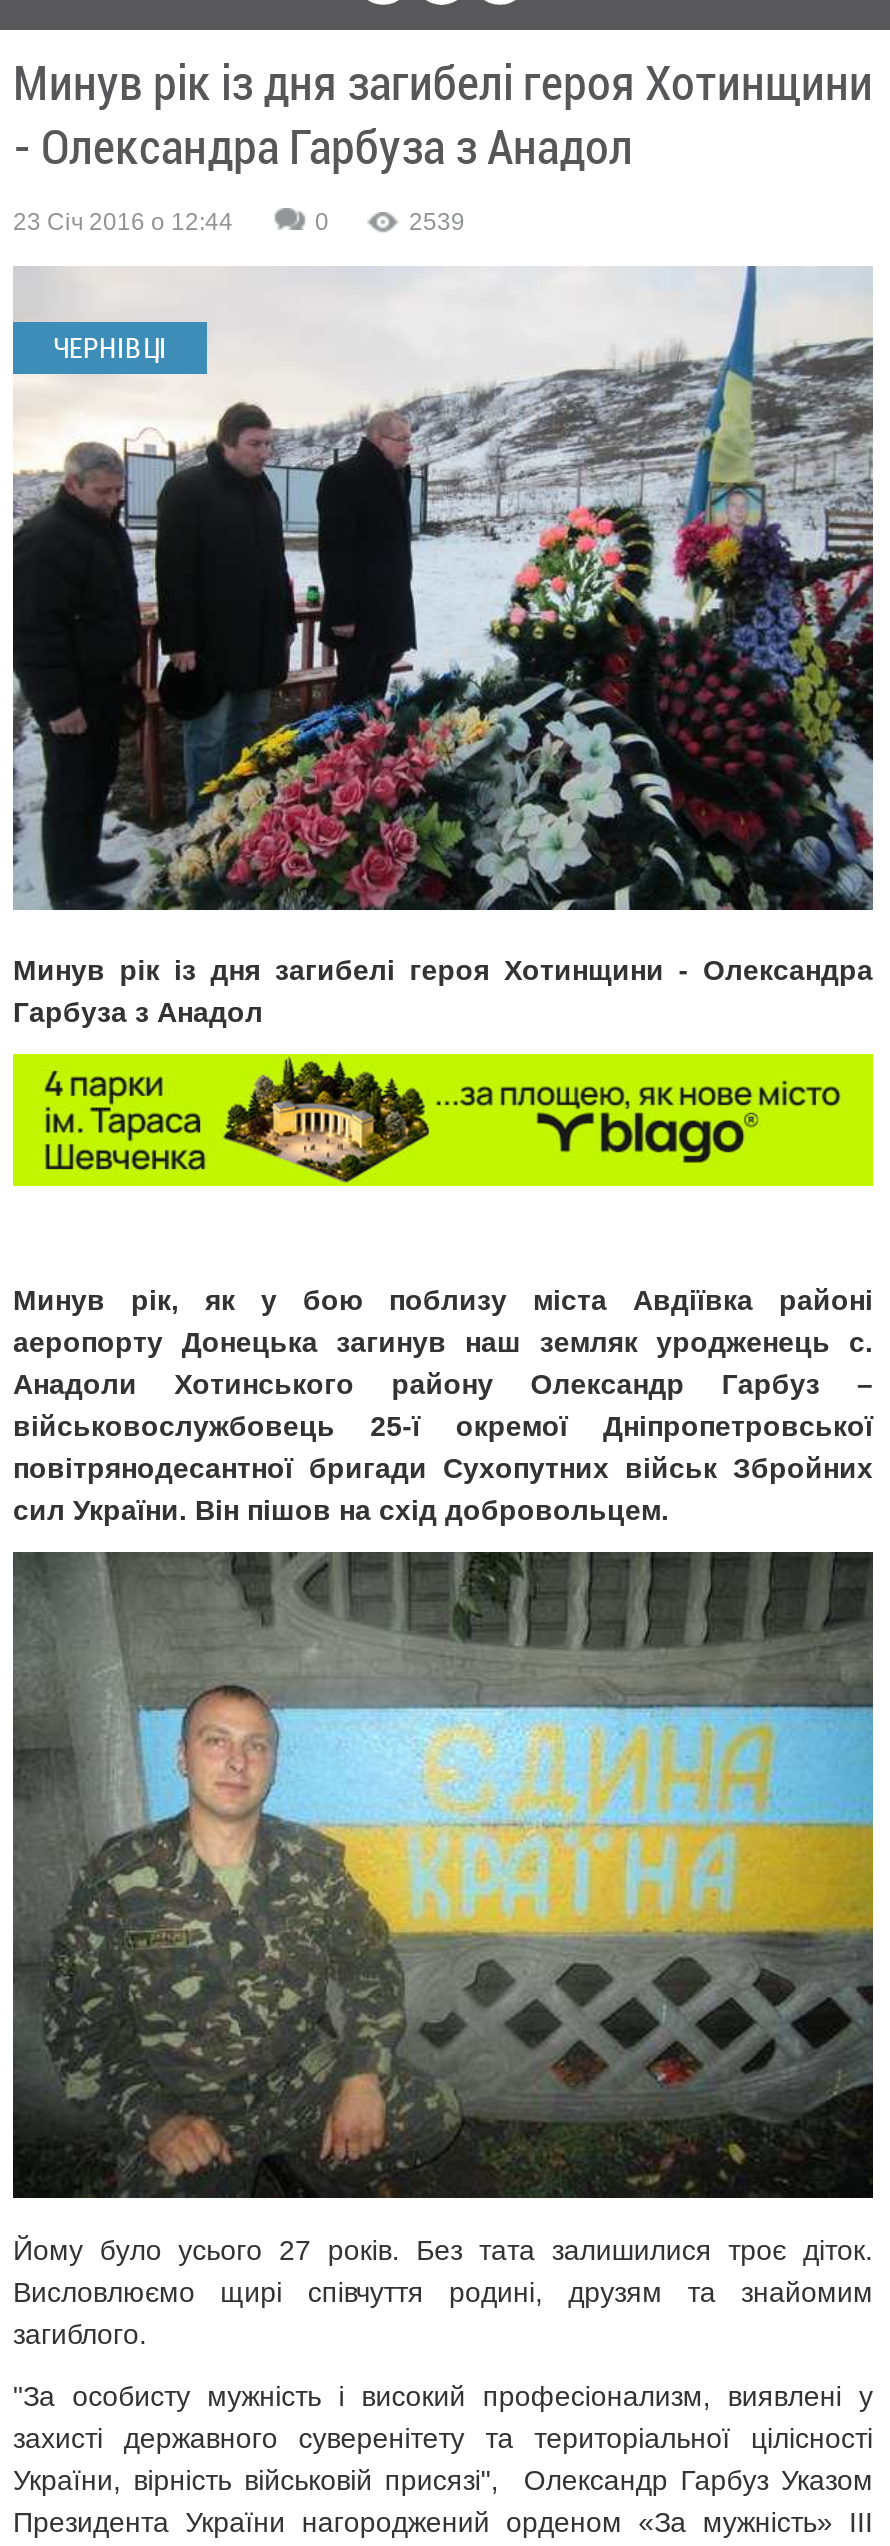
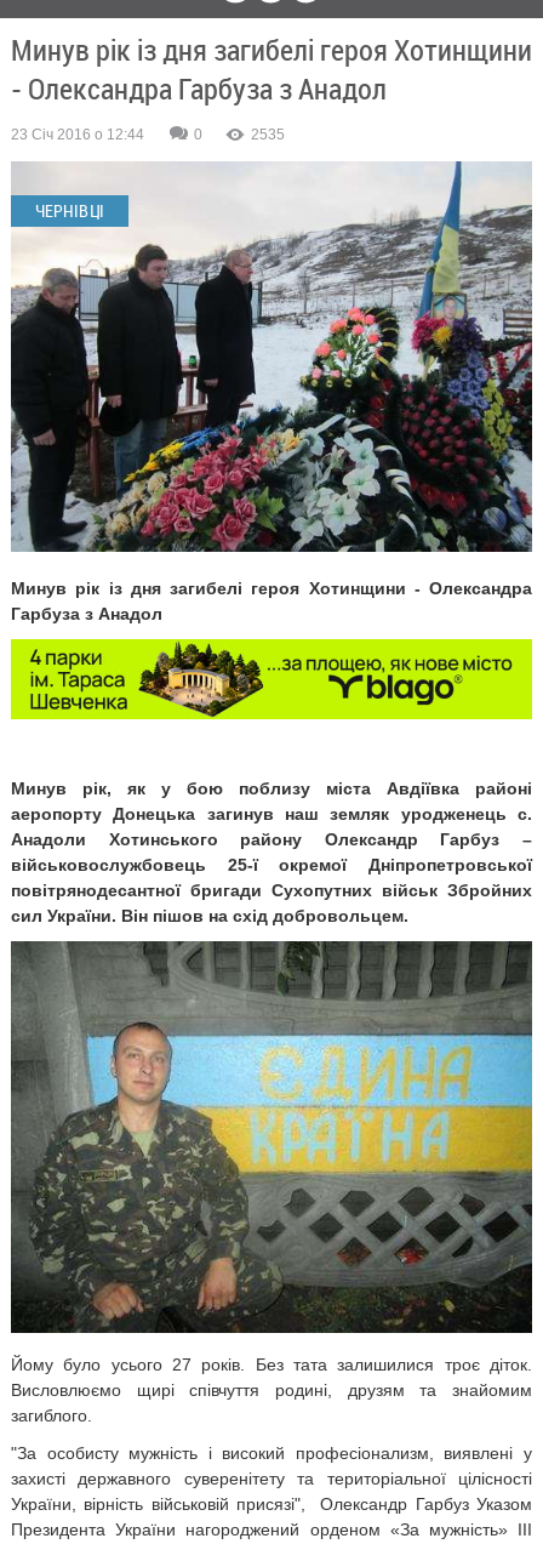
[409,208,465,236] 2539 -> [251,126,285,143] 2535

